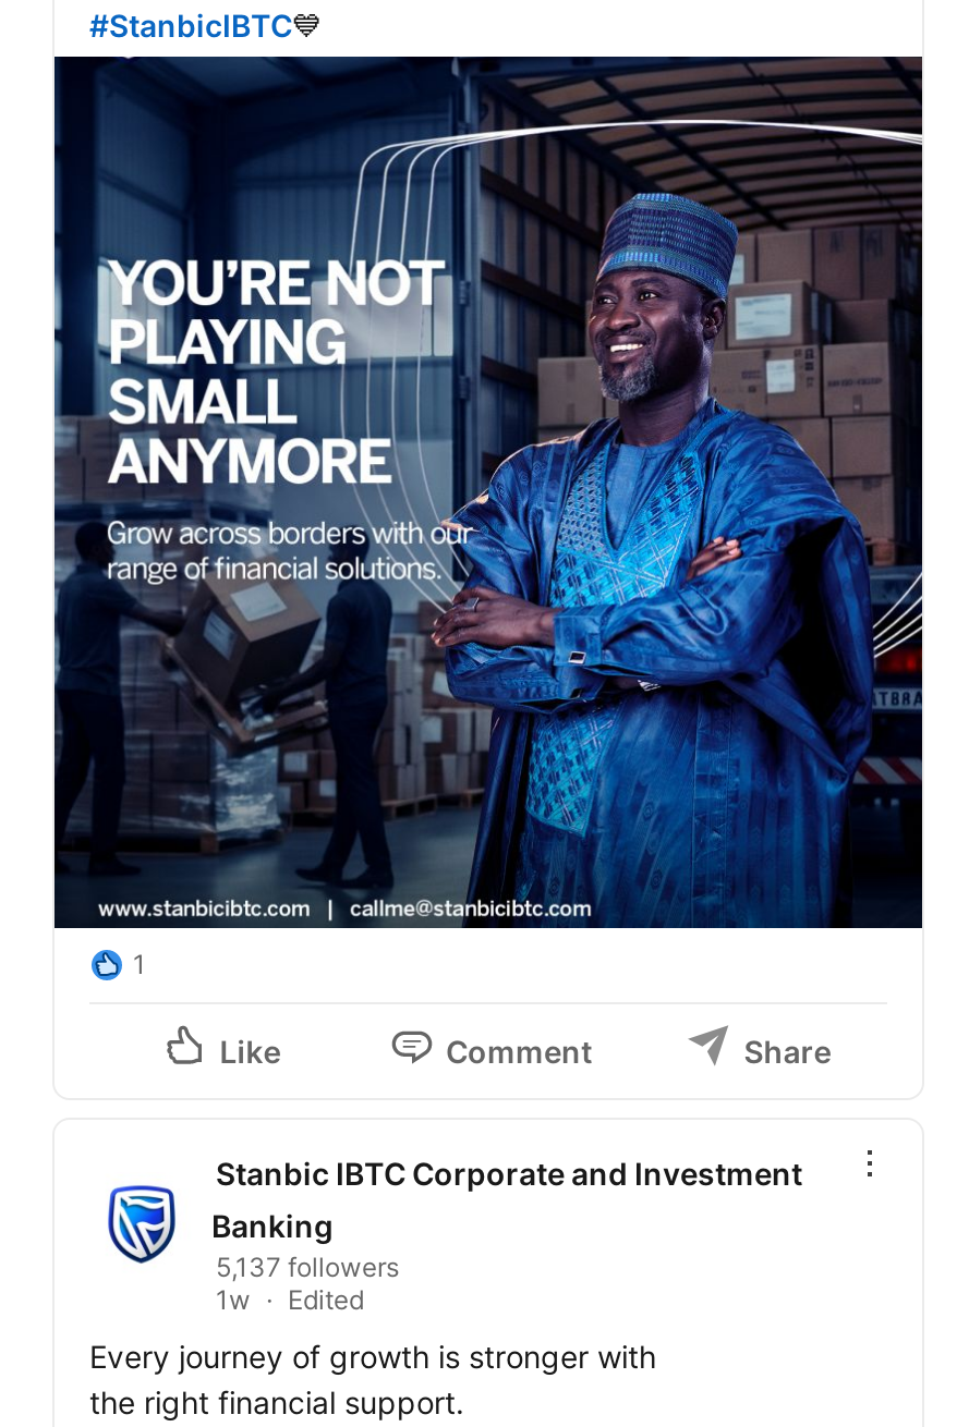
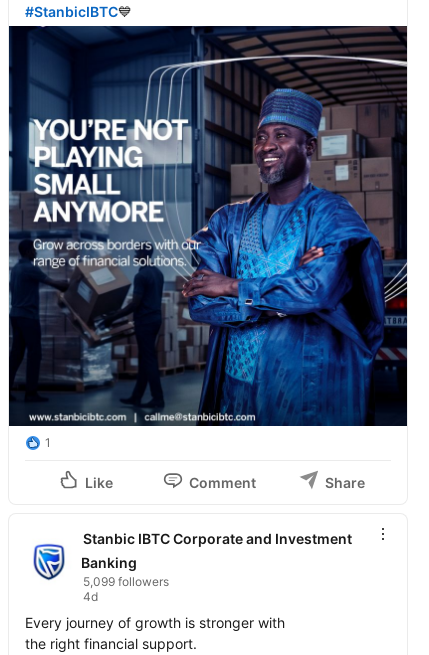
[216,1250,399,1315] 5,137 followers | 1w | Edited -> [83,574,169,604] 5,099 followers | 4d

